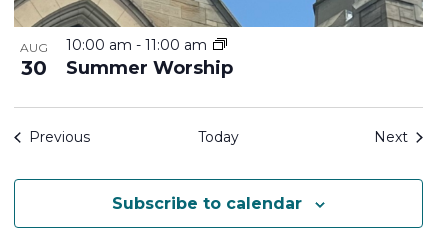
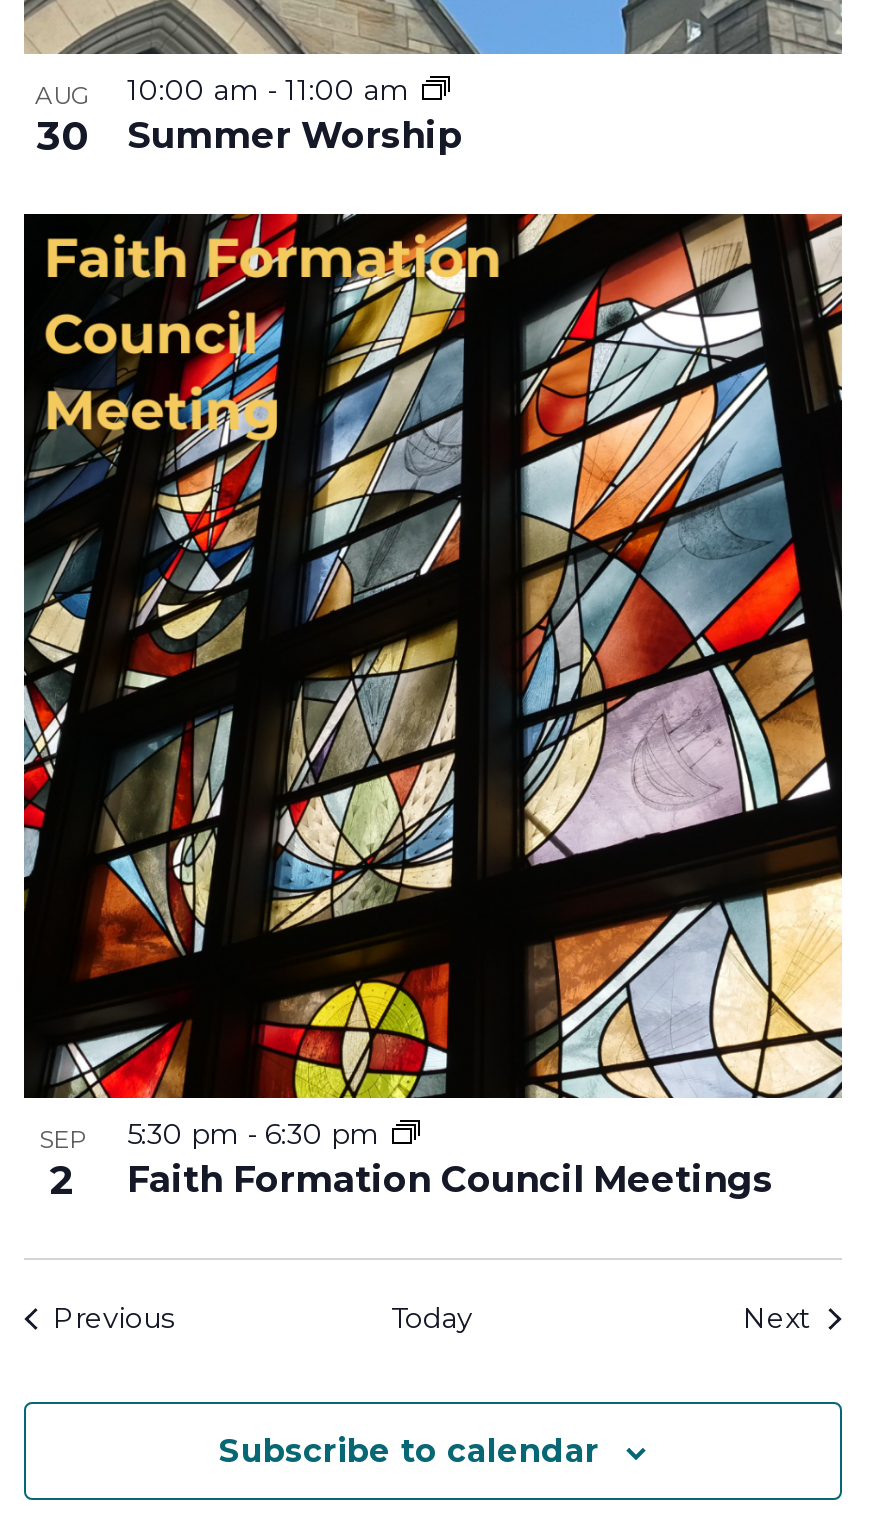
none -> [22,212,844,1152] [image] | 5:30 pm - 6:30 pm
none -> [39,1124,773,1204] SEP | 2 | Faith Formation Council Meetings

